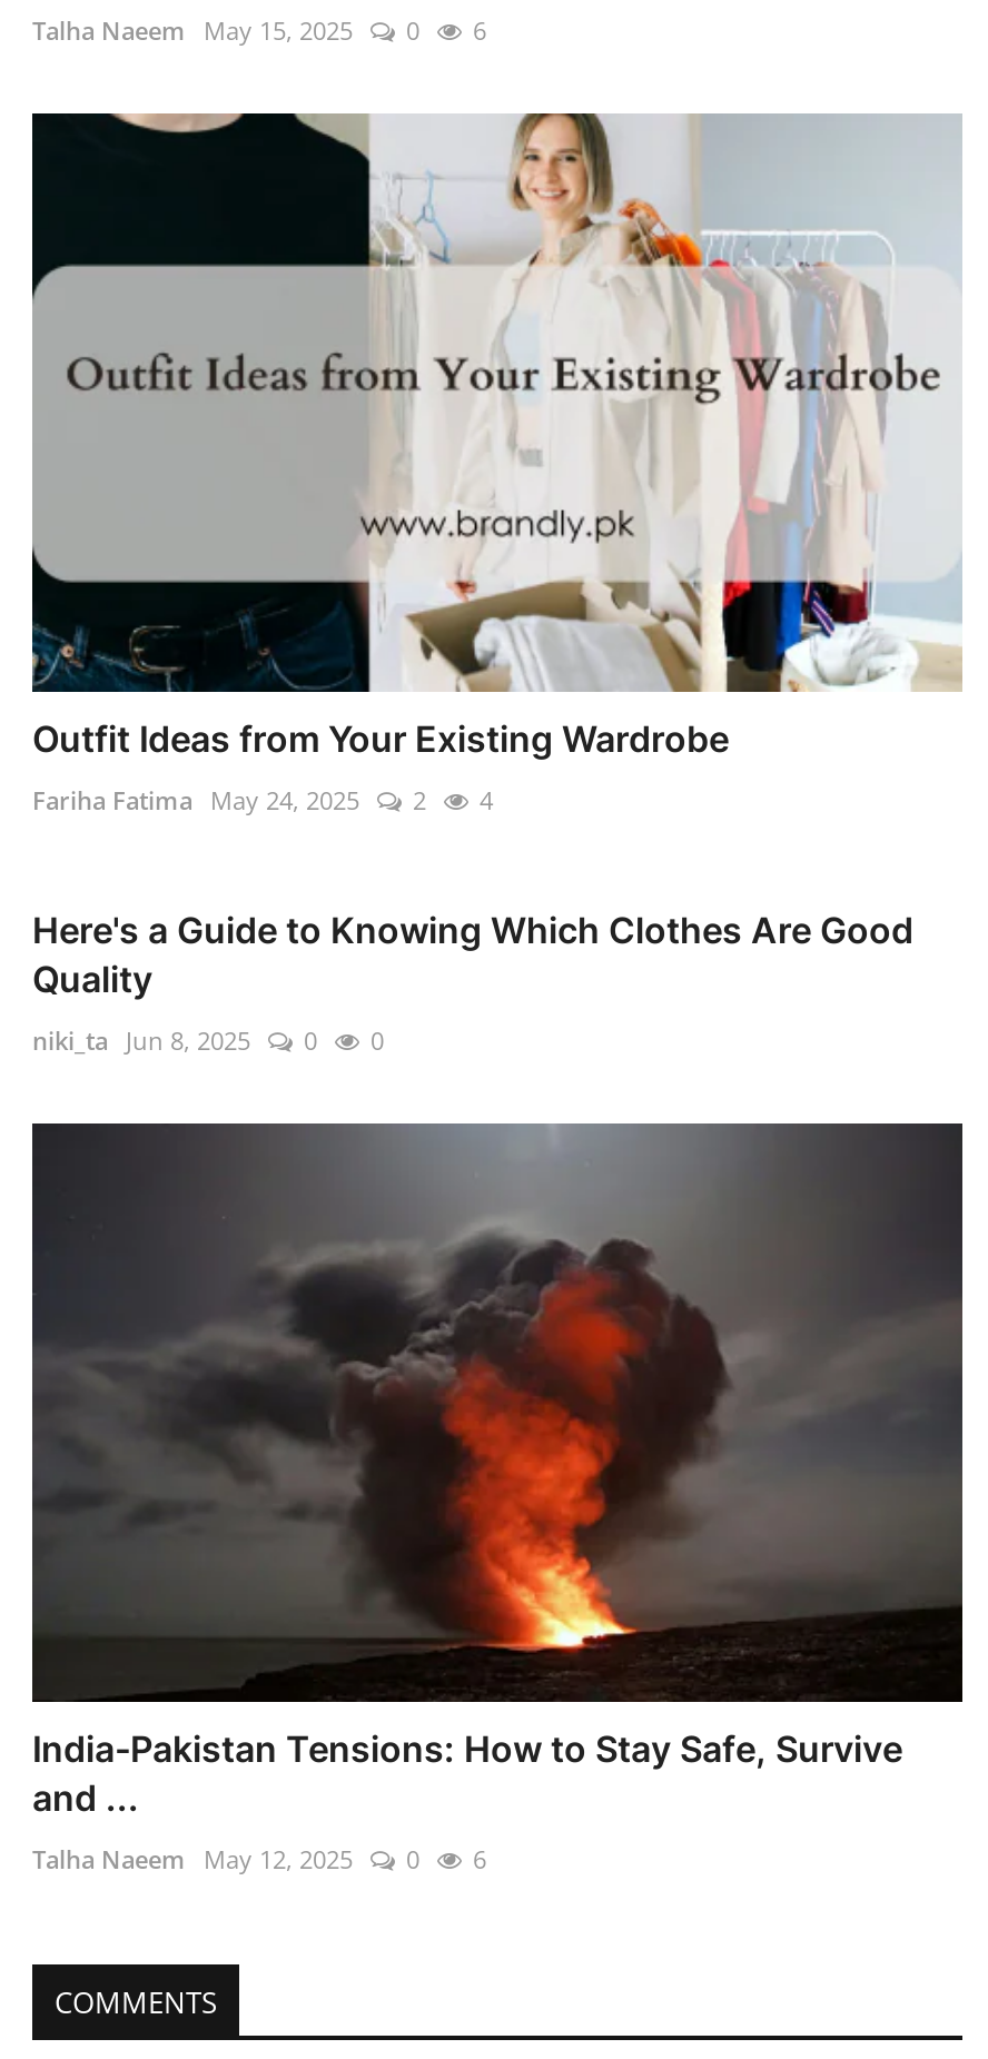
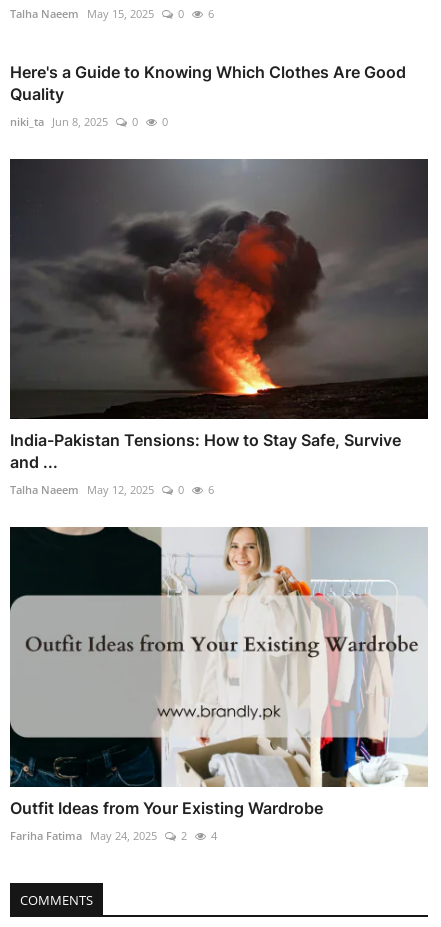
moved [30,111,962,816] -> [9,526,428,843]: [image] | Outfit Ideas from Your Existing Wardrobe | Fariha Fatima May 24, 2025 | 2 | 4
moved [32,907,962,1875] -> [10,61,428,497]: [image] | Here's a Guide to Knowing Which Clothes Are Good | Quality | ... | 0 | 6

